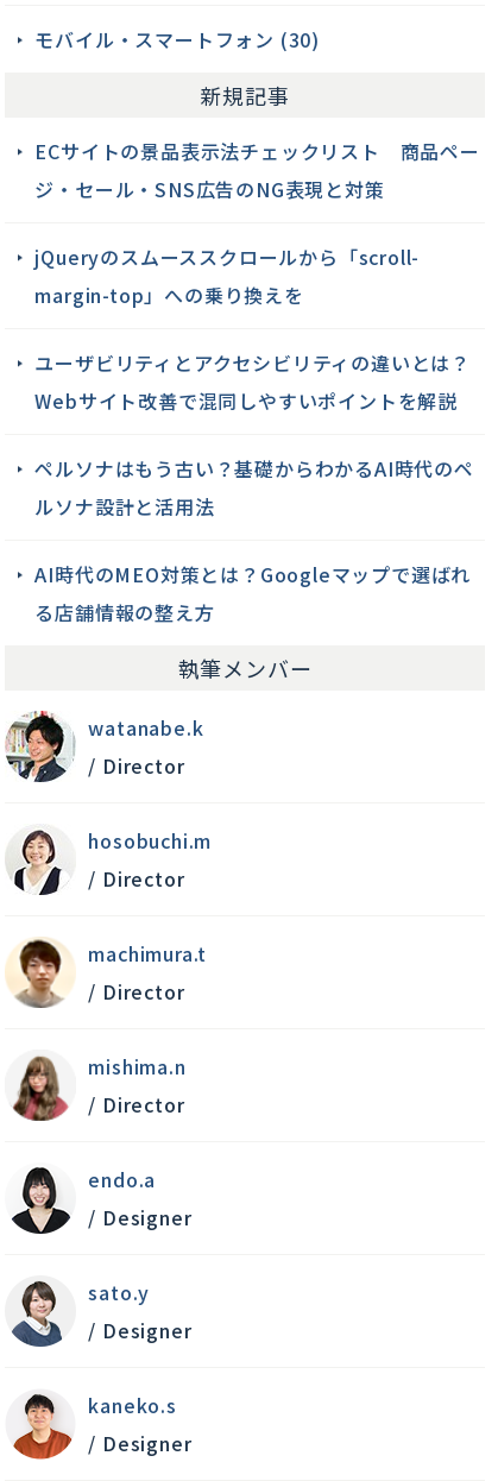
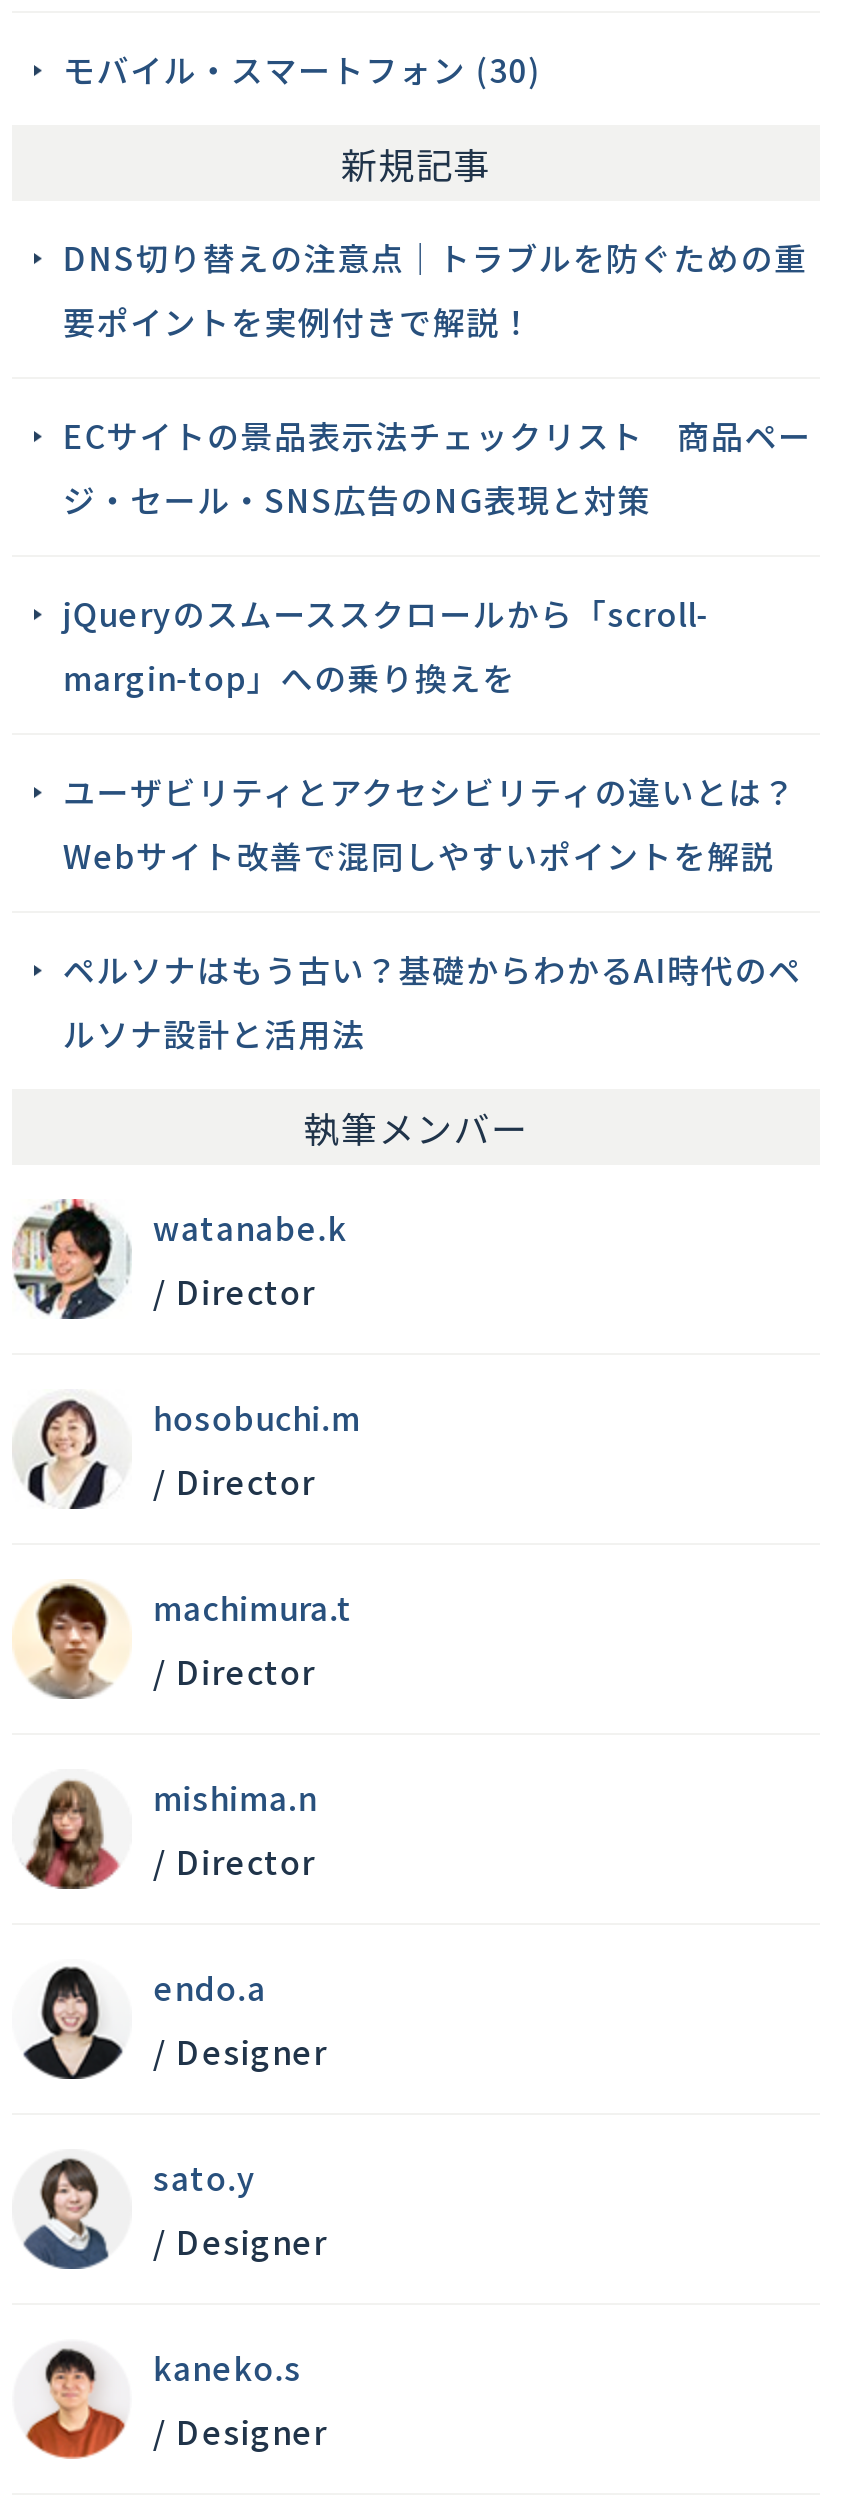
none -> [63,233,808,345] DNS切り替えの注意点｜トラブルを防ぐための重 | 要ポイントを実例付きで解説！
moved [35,137,480,521] -> [63,411,812,1057]: ECサイトの景品表示法チェックリスト 商品ペー | ジ・セール・SNS広告のNG表現と対策 | jQueryのスムーススクロールから「scroll- | margin-top」への乗り換えを | ユーザビリティとアクセシビリティの違いとは？ | Webサイト改善で混同しやすいポイントを解説 | ペルソナはもう古い？基礎からわかるAI時代のペ | ルソナ設計と活用法
[35,560,471,626] AI時代のMEO対策とは？Googleマップで選ばれ | る店舗情報の整え方 -> none

